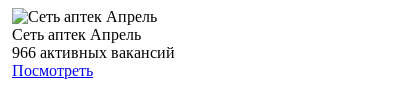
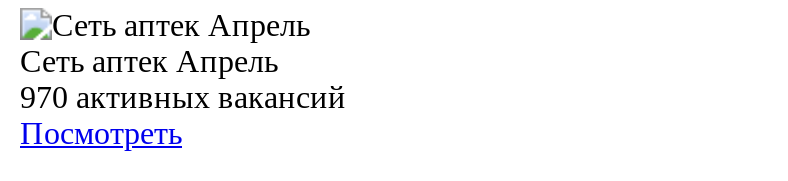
[12,44,175,61] 966 активных вакансий -> [20,81,346,115] 970 активных вакансий

